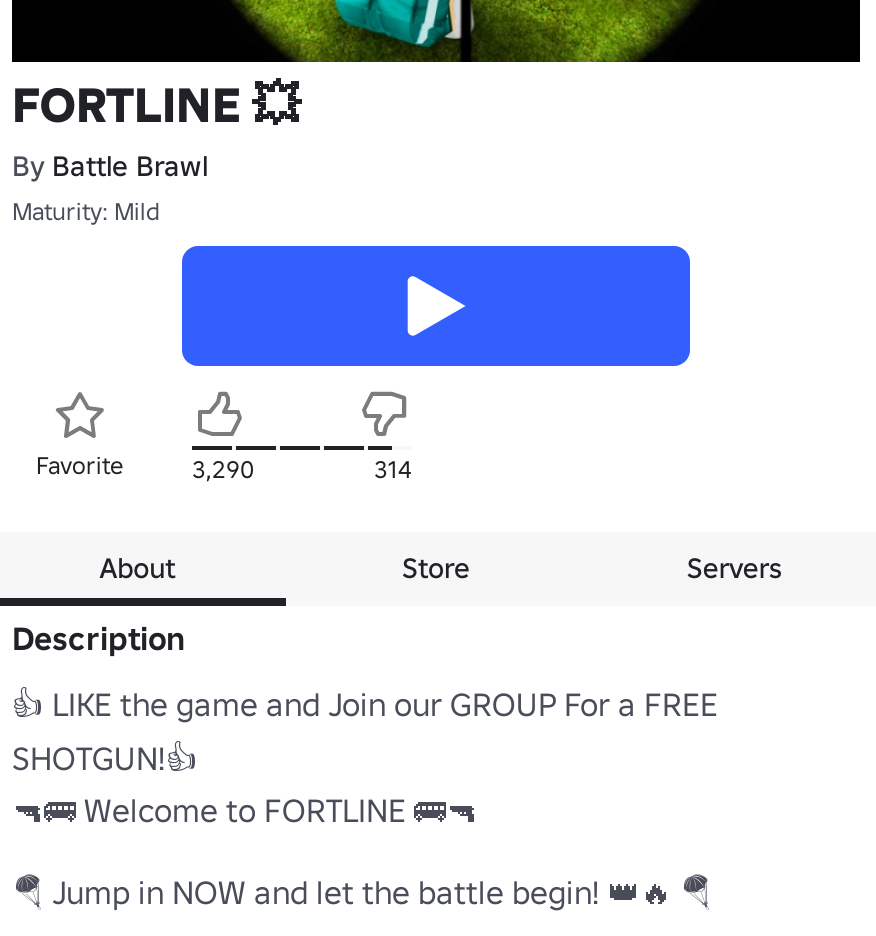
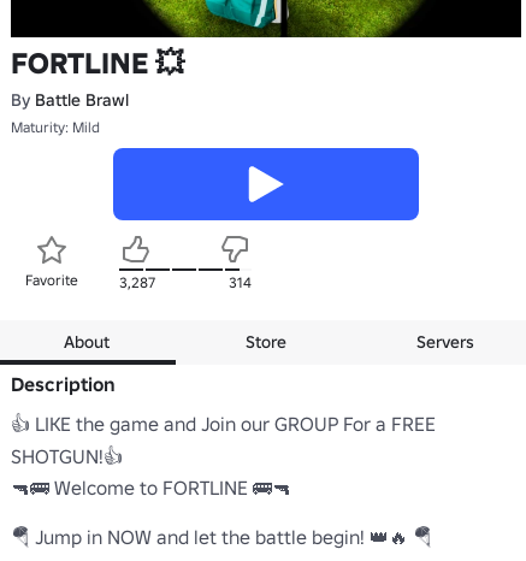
[192,453,254,483] 3,290 -> [119,273,155,291] 3,287

